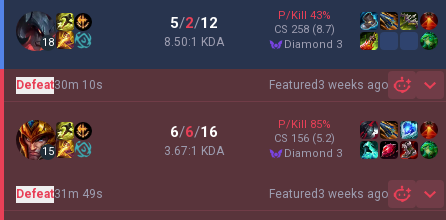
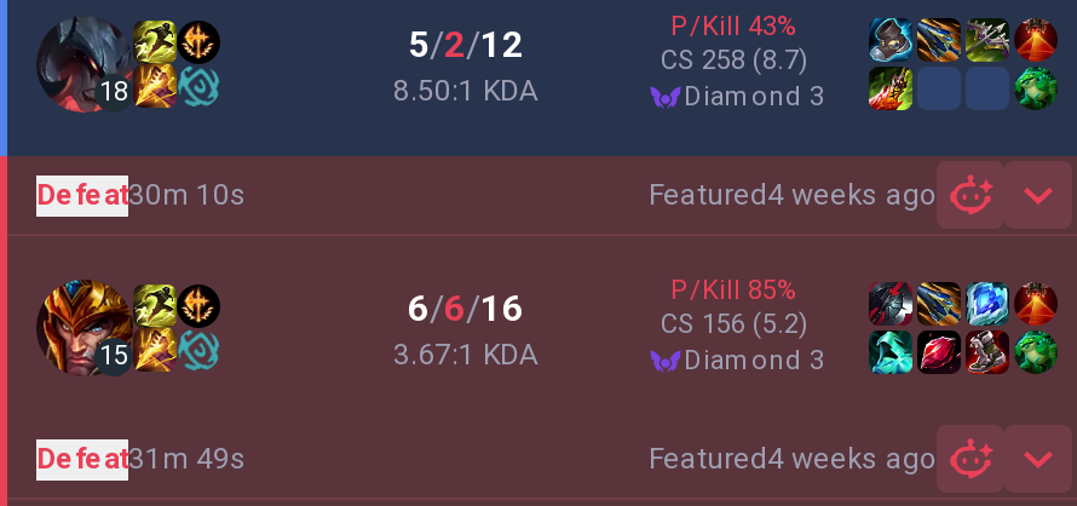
[269,77,388,92] Featured3 weeks ago -> [649,177,937,212] Featured4 weeks ago
[269,186,388,201] Featured3 weeks ago -> [649,441,937,476] Featured4 weeks ago

